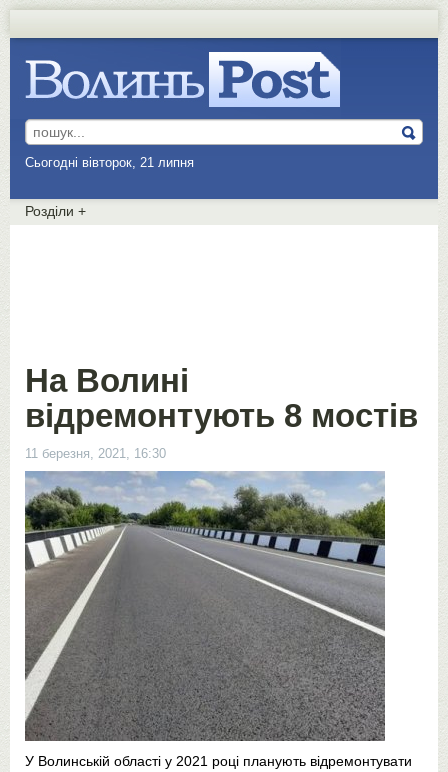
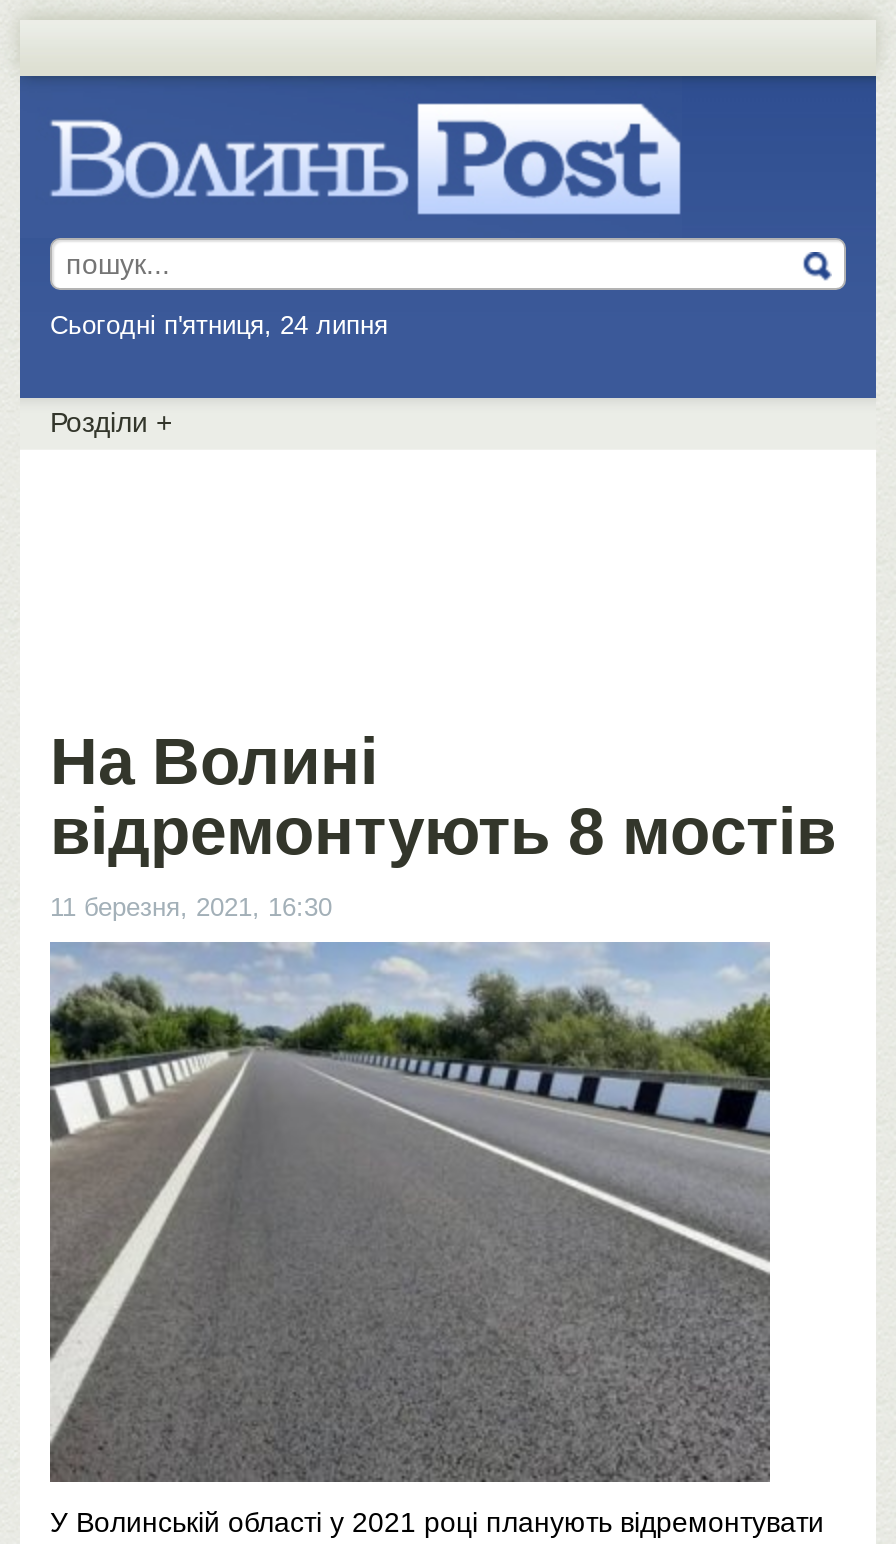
[25,155,198,170] Сьогодні вівторок, 21 липня -> [50,310,396,340] Сьогодні п'ятниця, 24 липня

